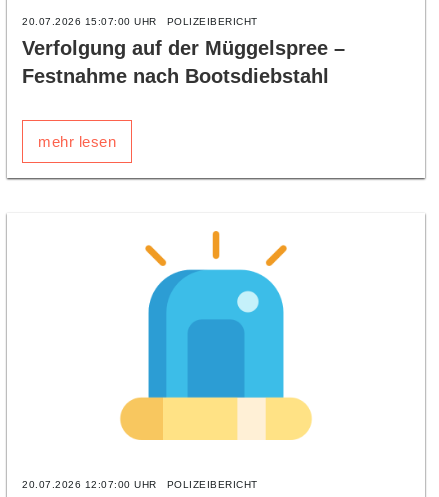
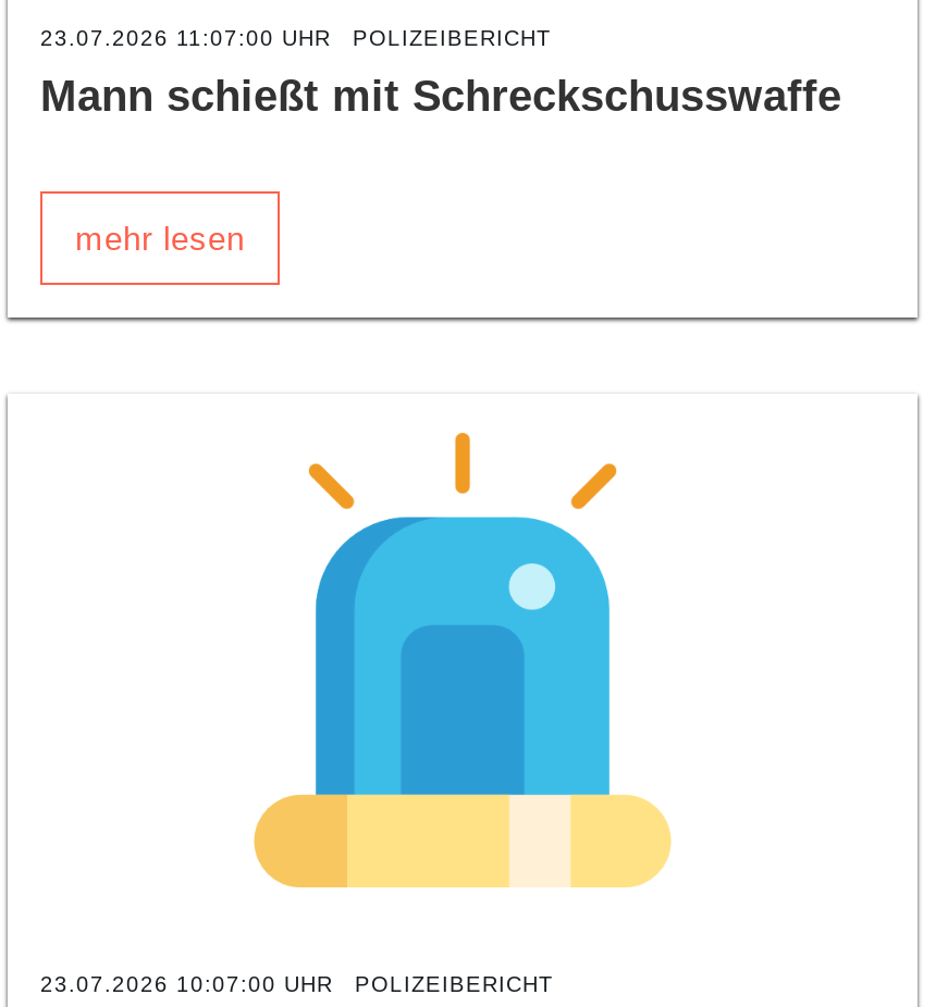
[22,16,257,27] 20.07.2026 15:07:00 UHR POLIZEIBERICHT -> [40,26,551,50] 23.07.2026 11:07:00 UHR POLIZEIBERICHT
[22,37,345,87] Verfolgung auf der Müggelspree – | Festnahme nach Bootsdiebstahl -> [40,72,841,120] Mann schießt mit Schreckschusswaffe
[22,479,257,490] 20.07.2026 12:07:00 UHR POLIZEIBERICHT -> [40,972,553,996] 23.07.2026 10:07:00 UHR POLIZEIBERICHT

